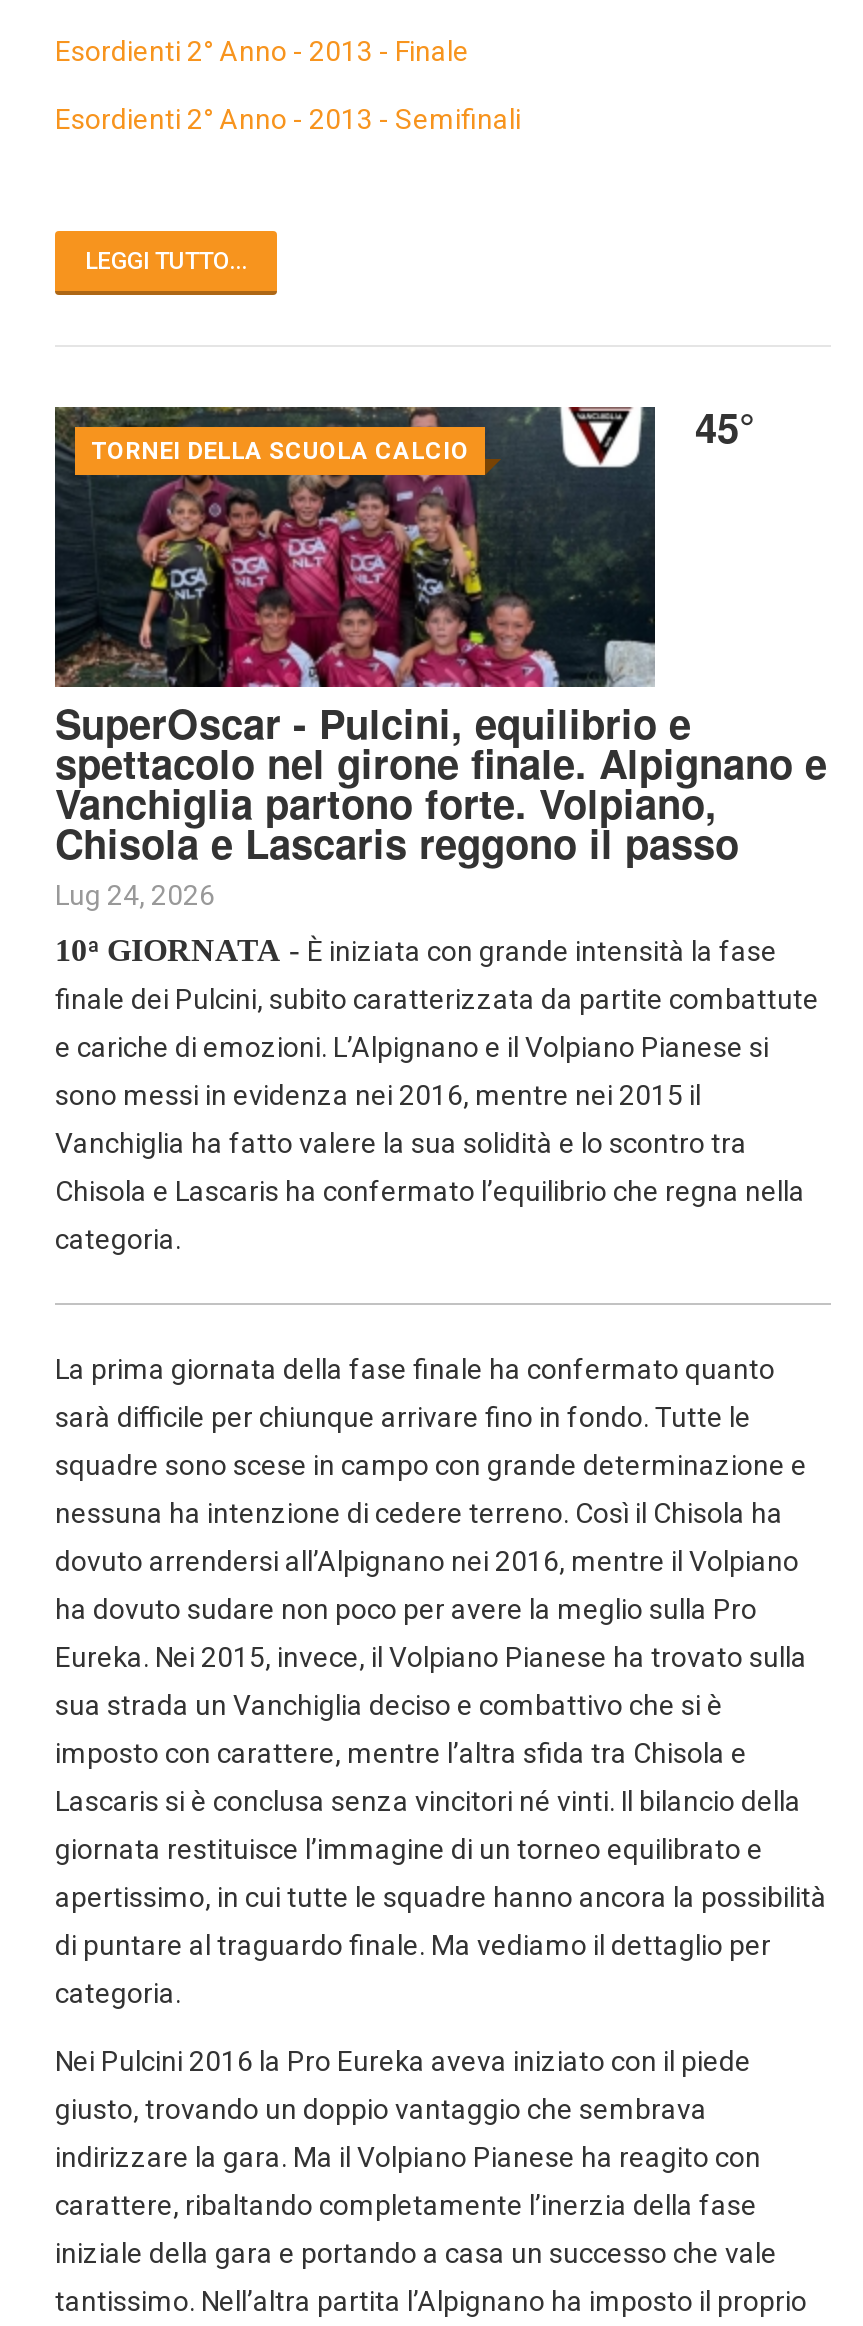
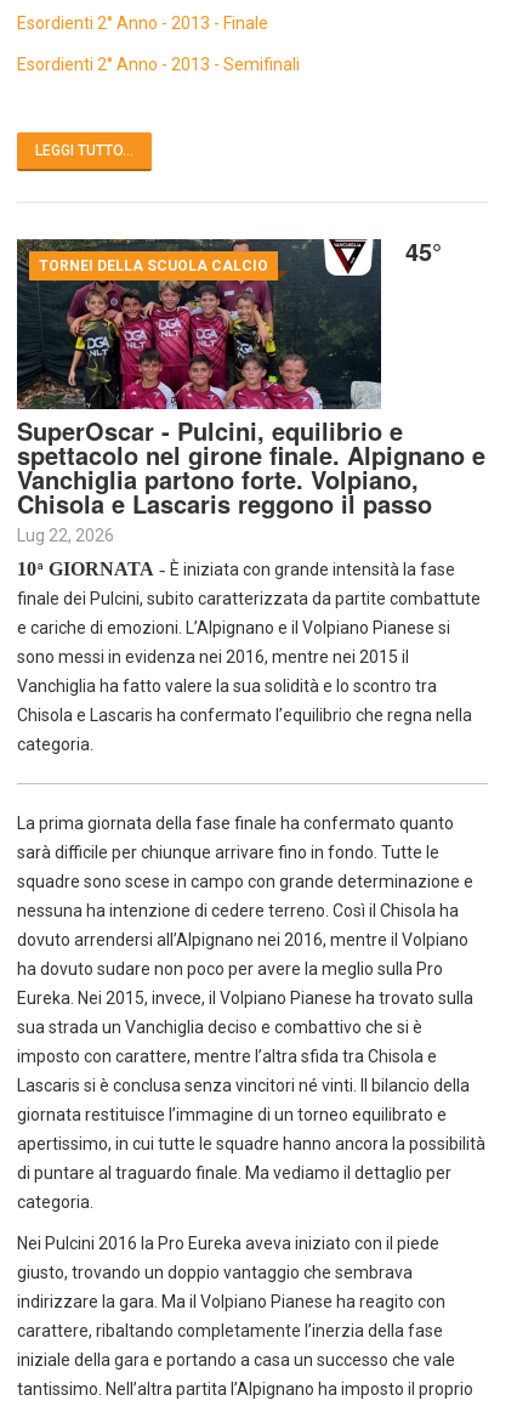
[55,879,215,911] Lug 24, 2026 -> [17,526,114,545] Lug 22, 2026

